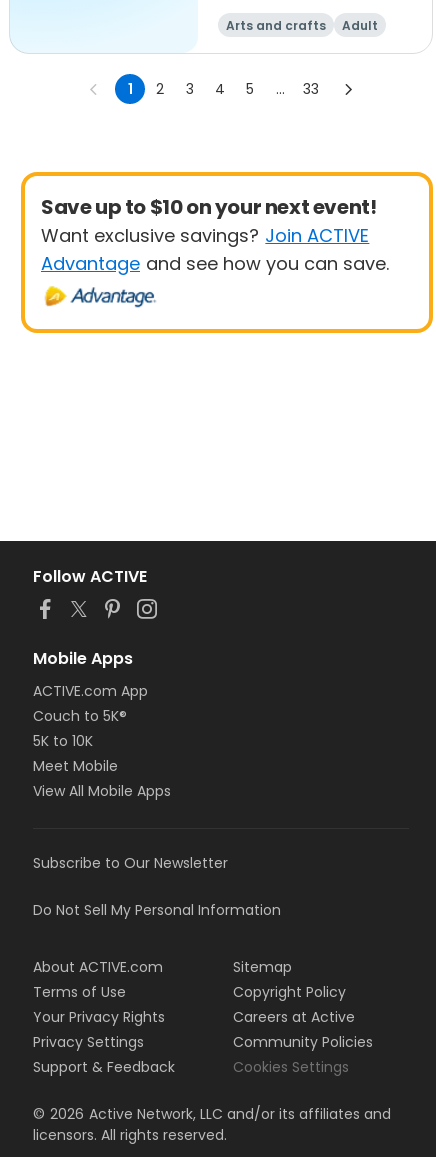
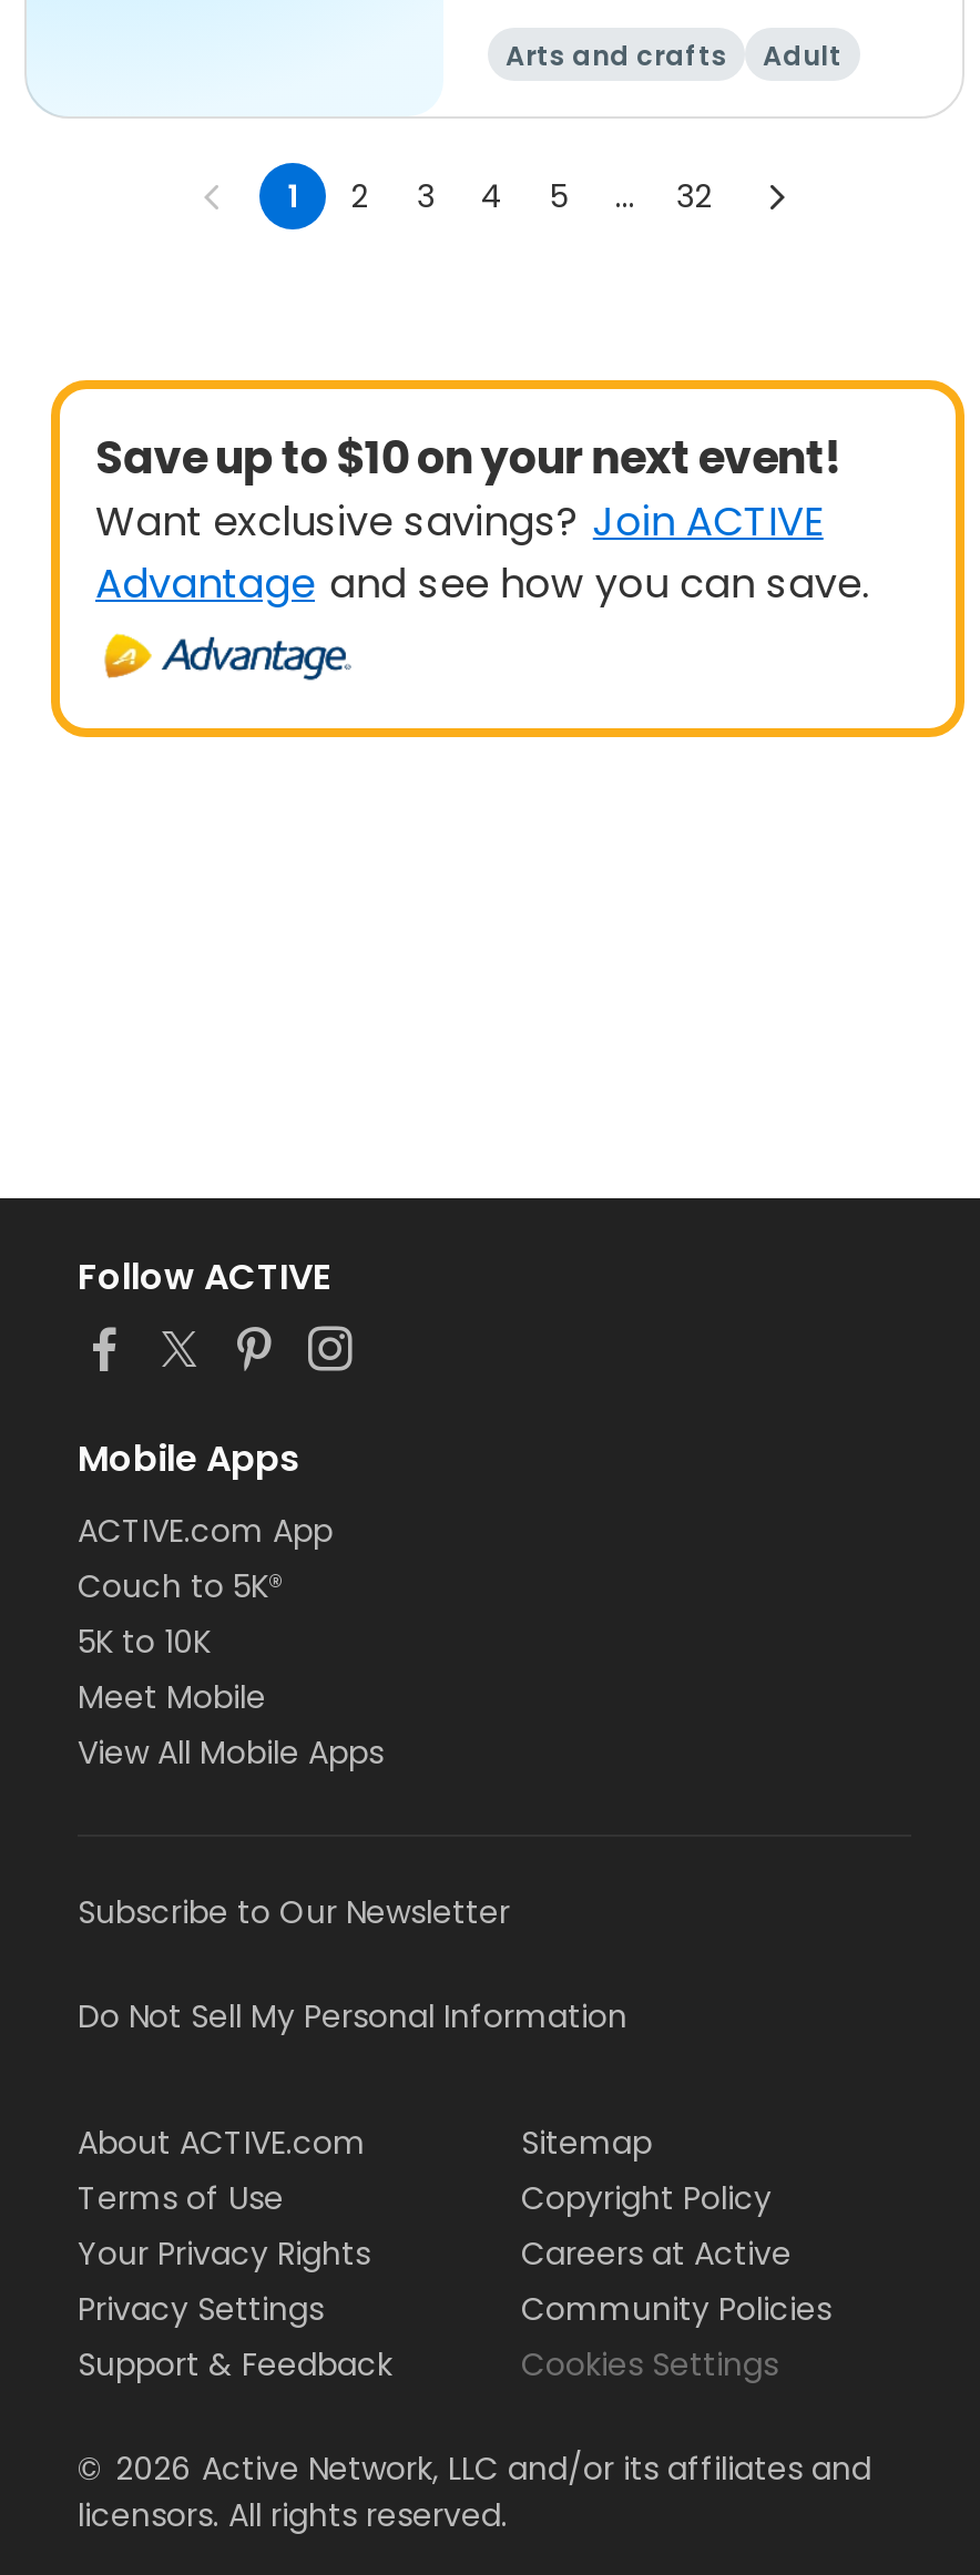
[303,79,319,99] 33 -> [676,174,712,218] 32

